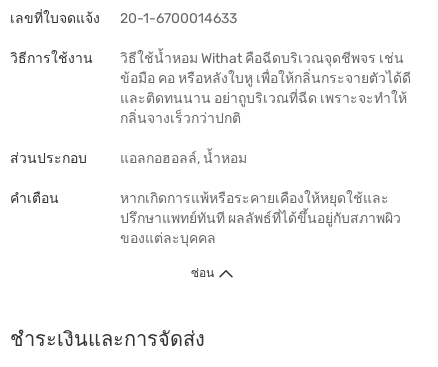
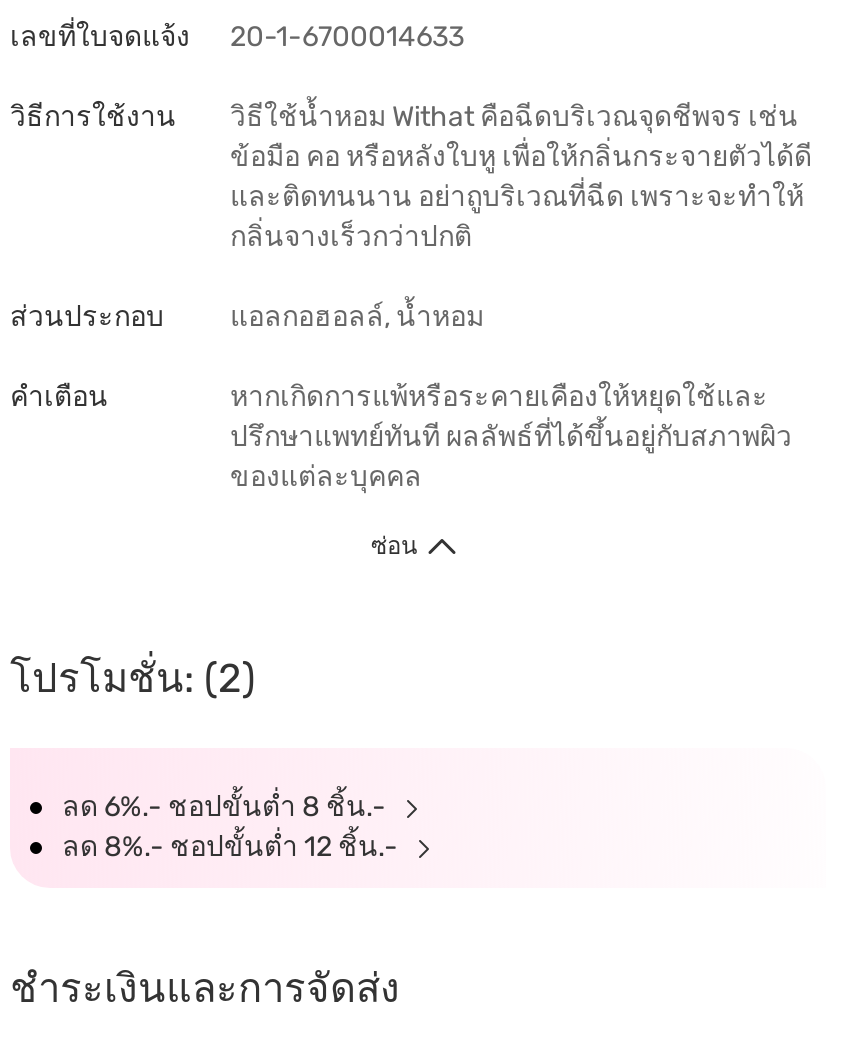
none -> [10,654,462,888] [image] | โปรโมชั่น: (2) | ลด 6%.- ชอปขั้นต่ำ 8 ชิ้น.- | ลด 8%.- ชอปขั้นต่ำ 12 ชิ้น.-

